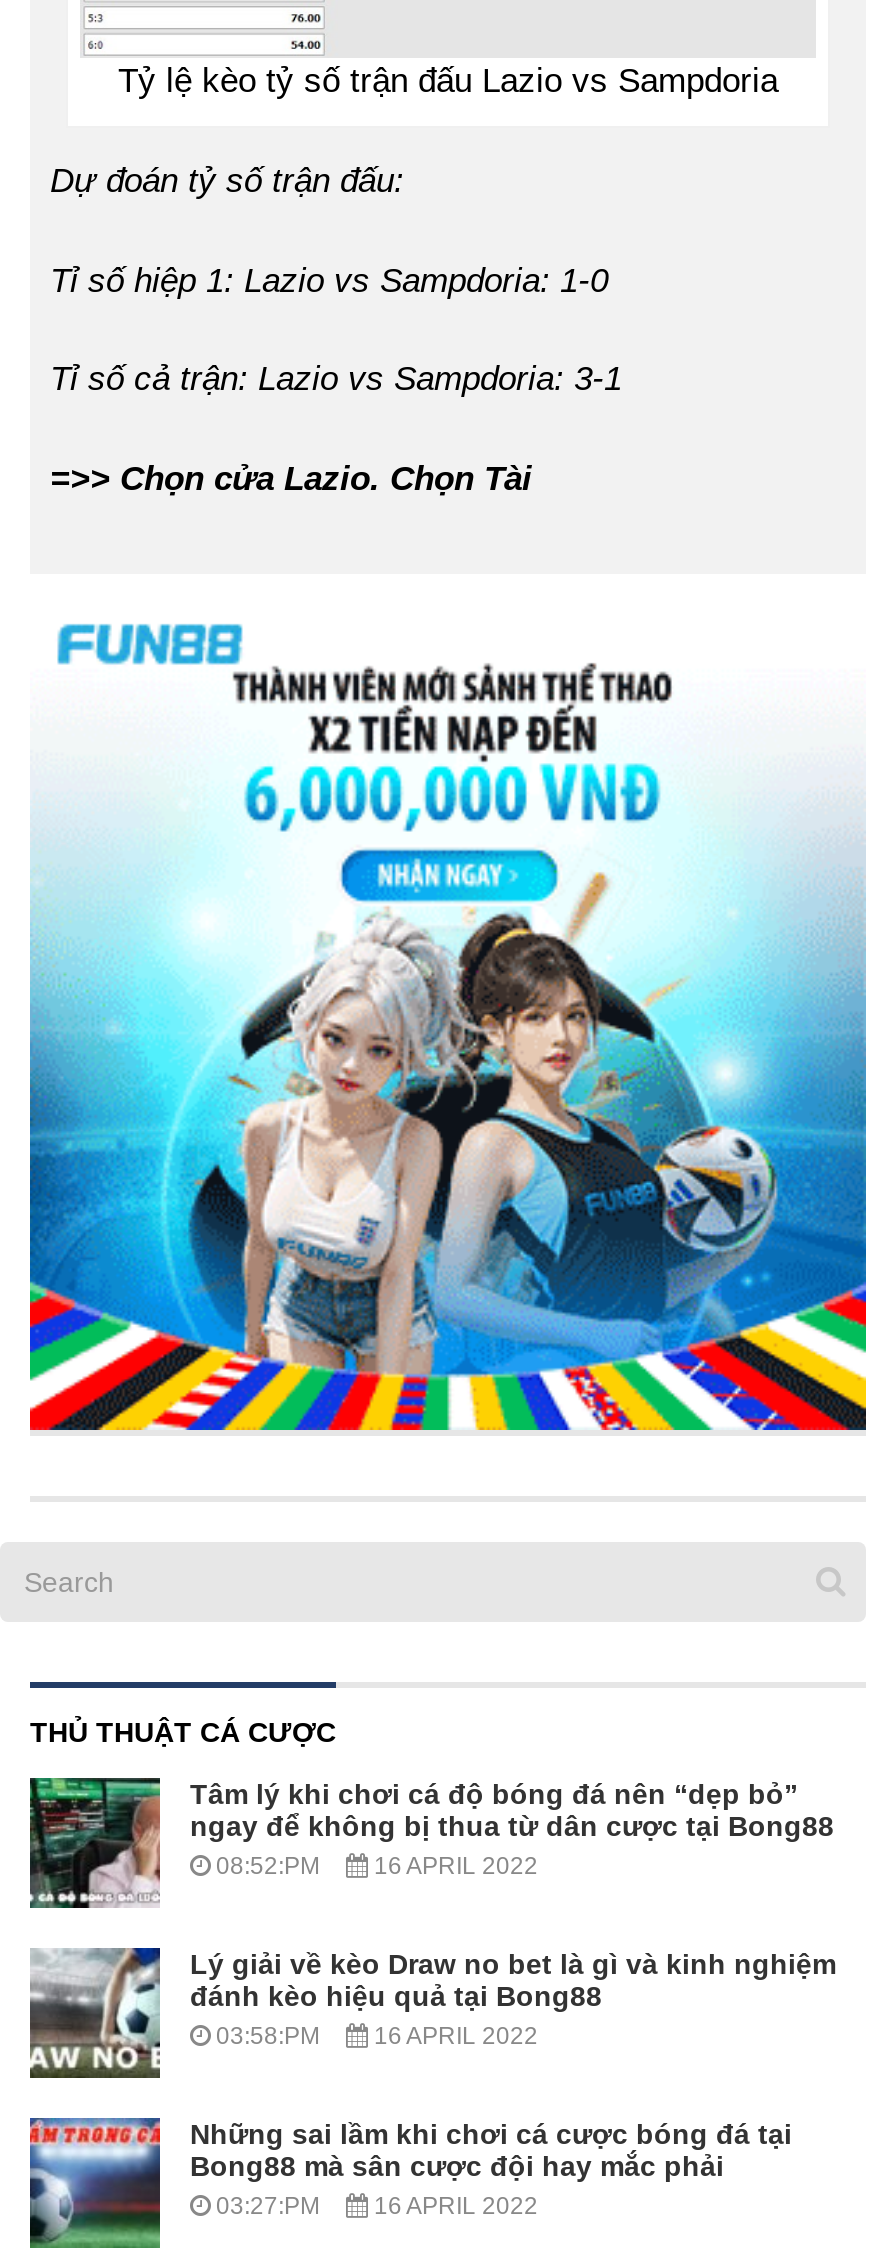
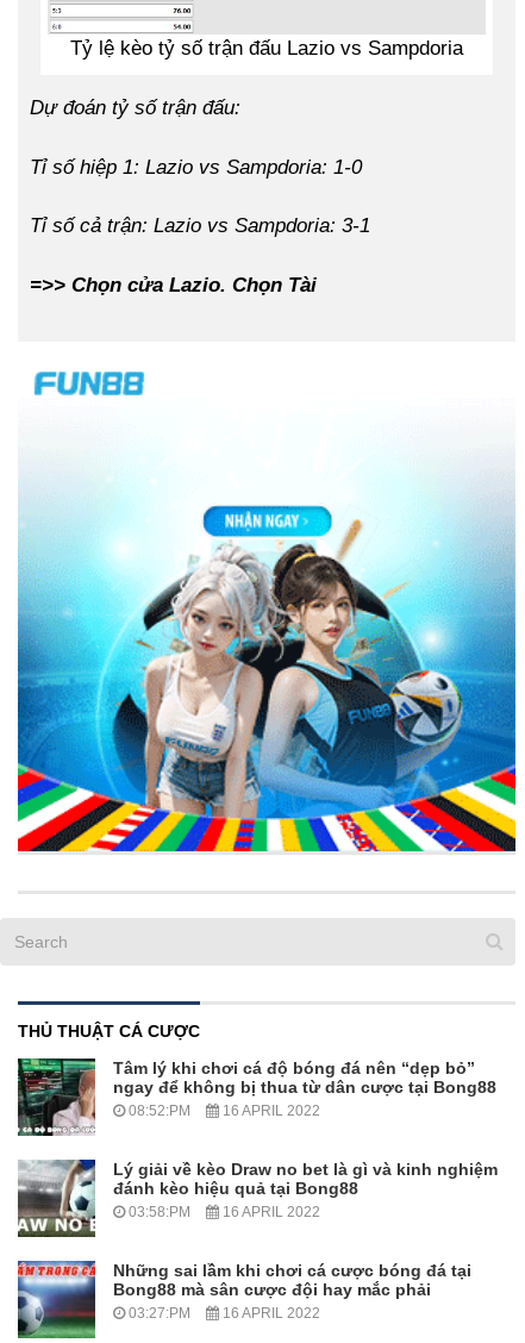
[232,662,674,834] [image] -> none

